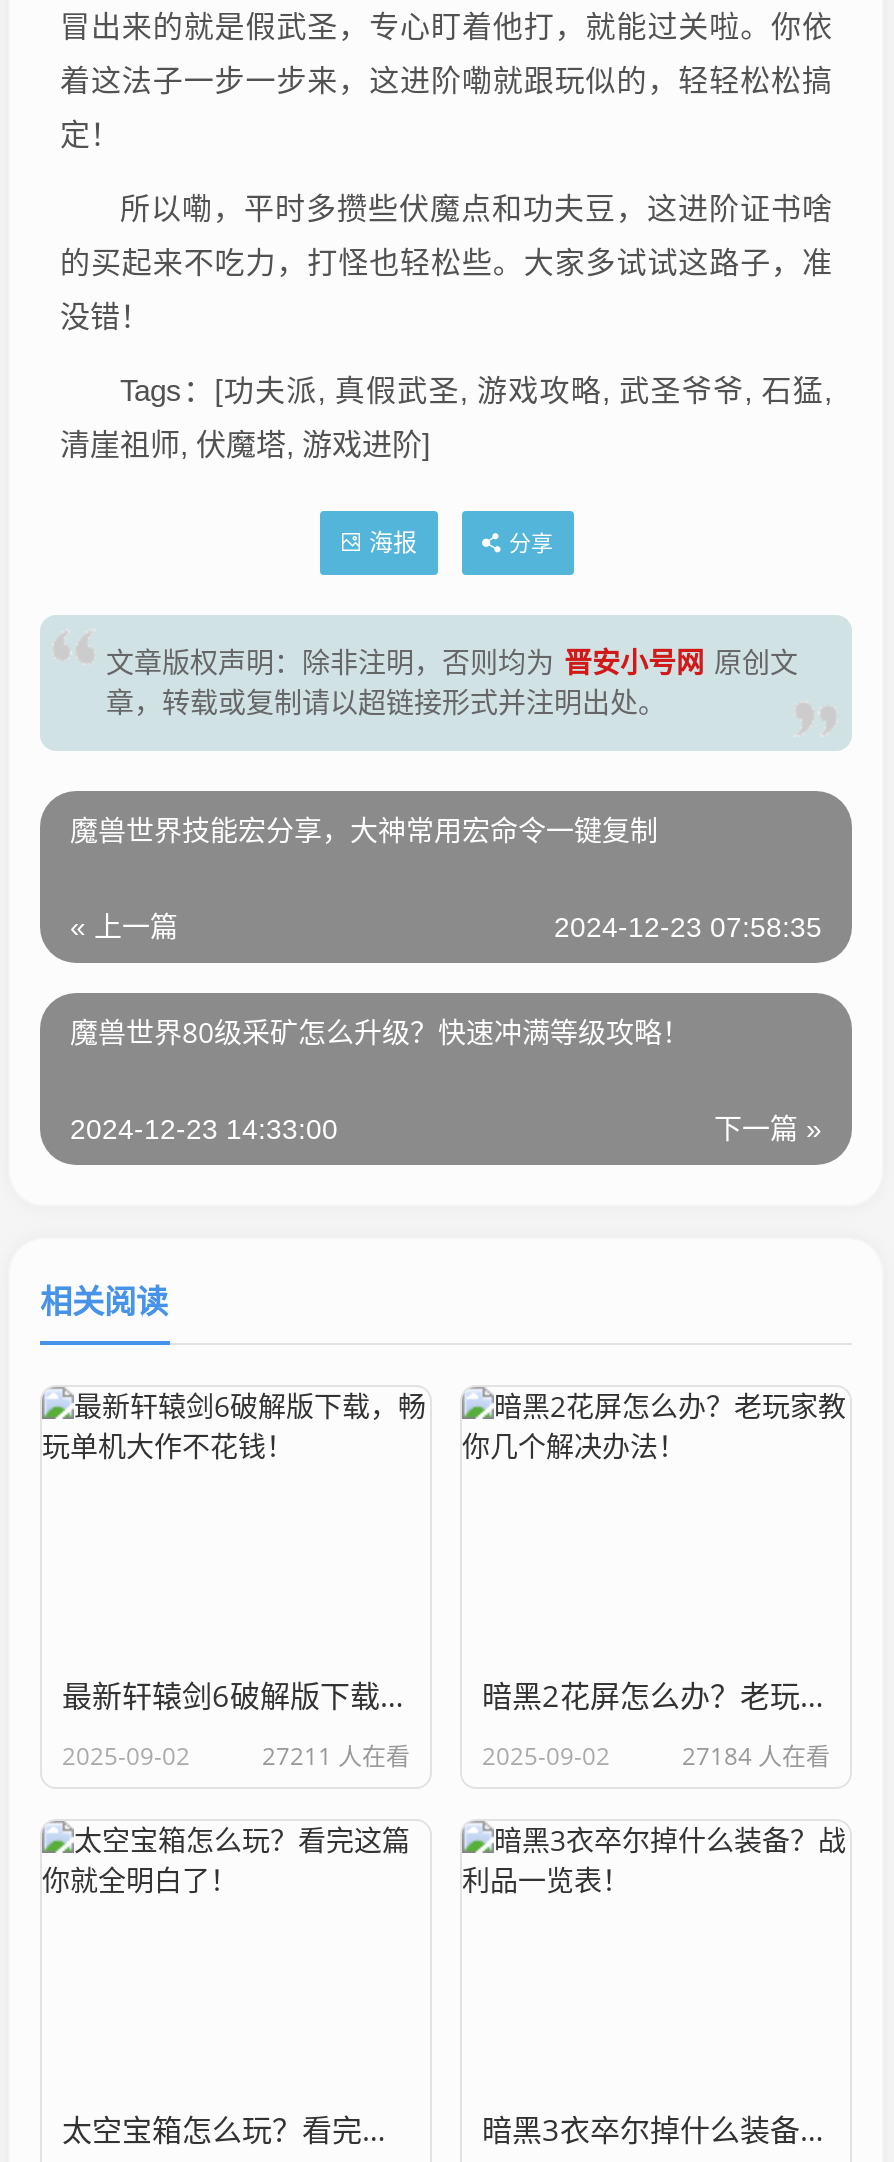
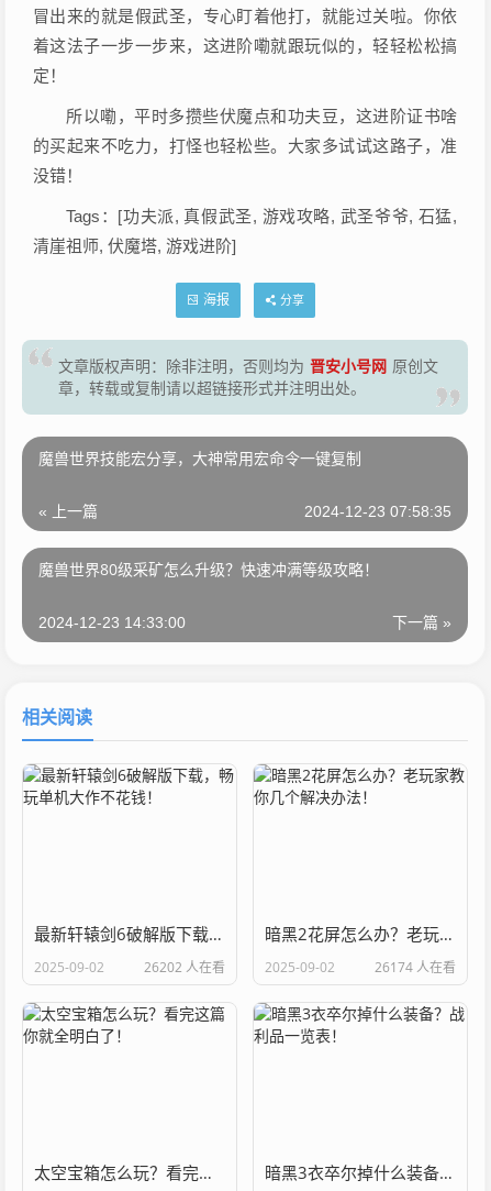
[262,1739,410,1773] 27211 人在看 -> [144,958,225,977] 26202 人在看
[682,1739,830,1773] 27184 人在看 -> [375,958,456,977] 26174 人在看

